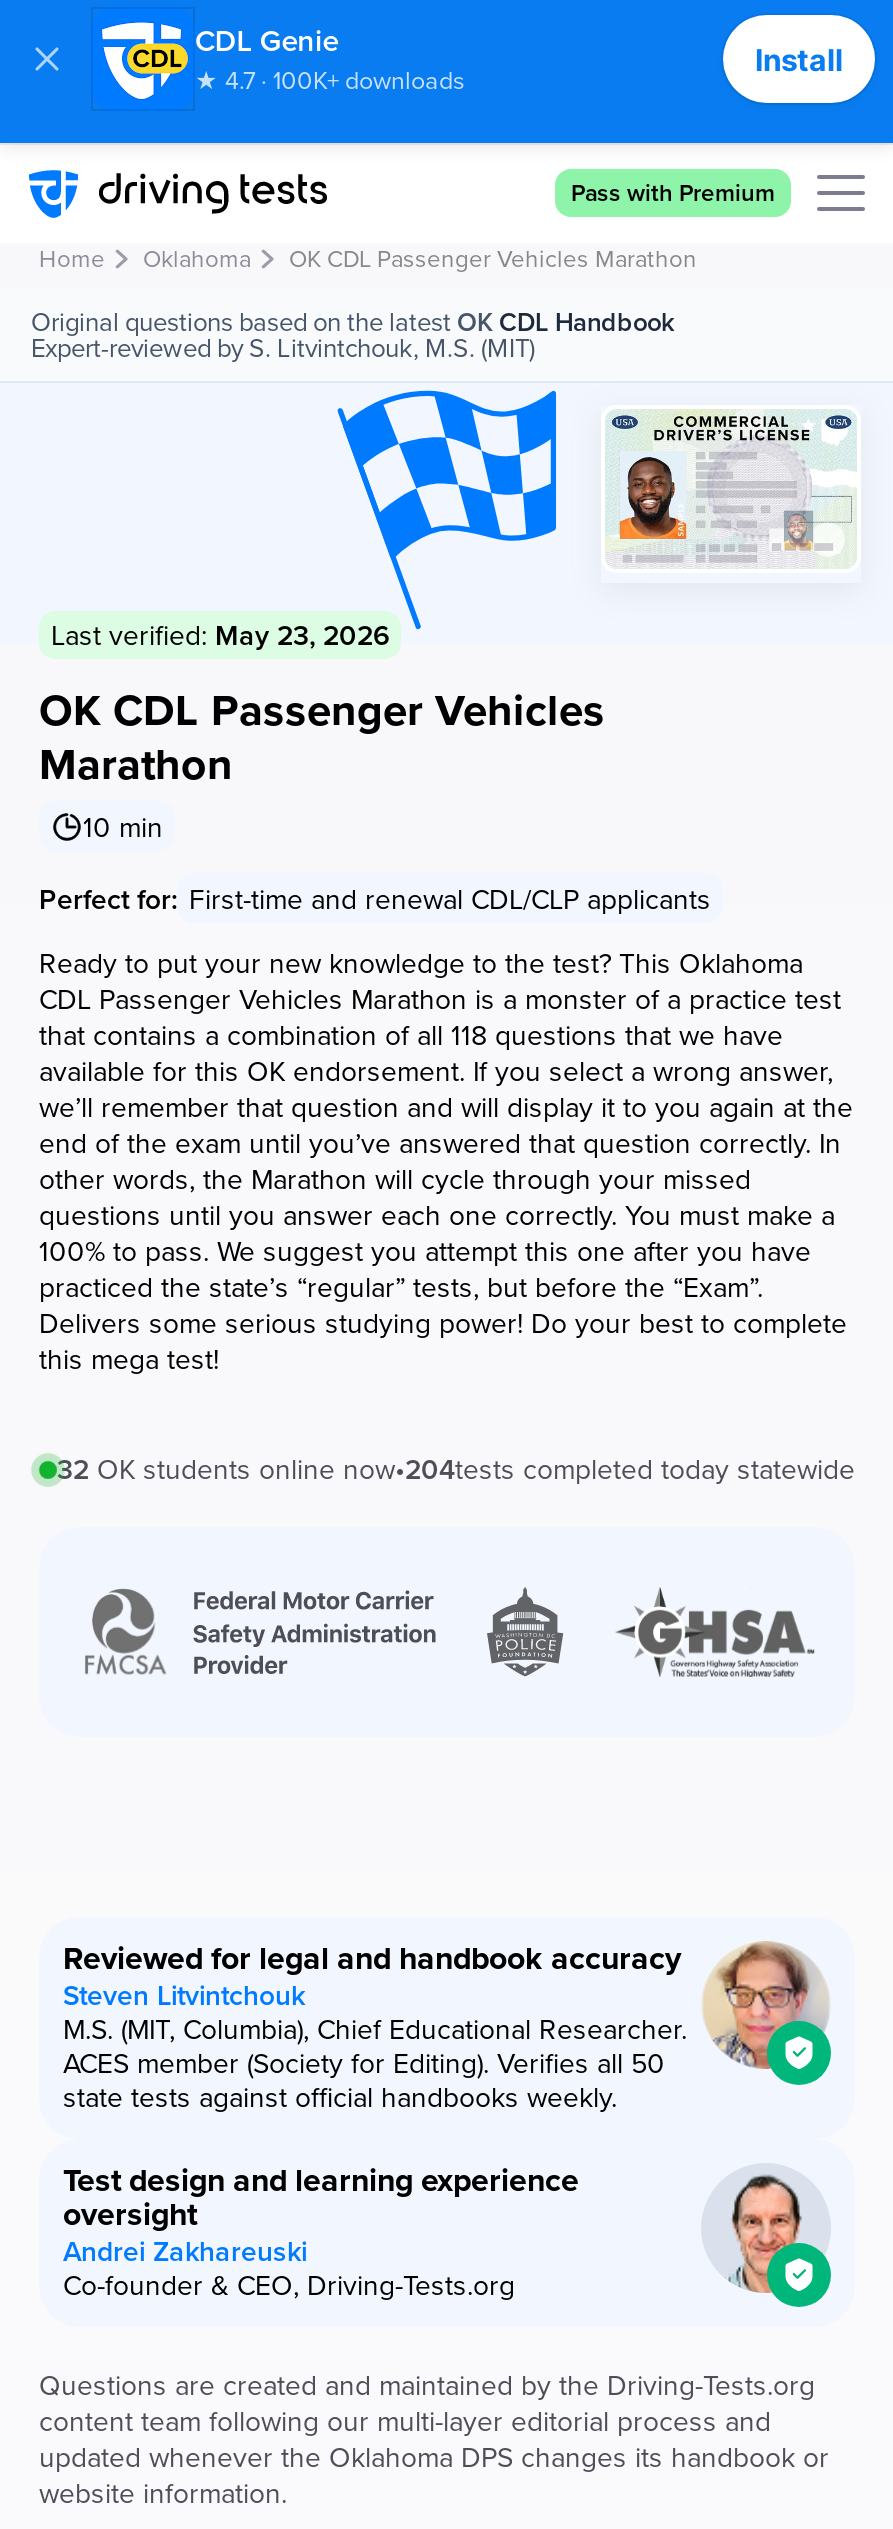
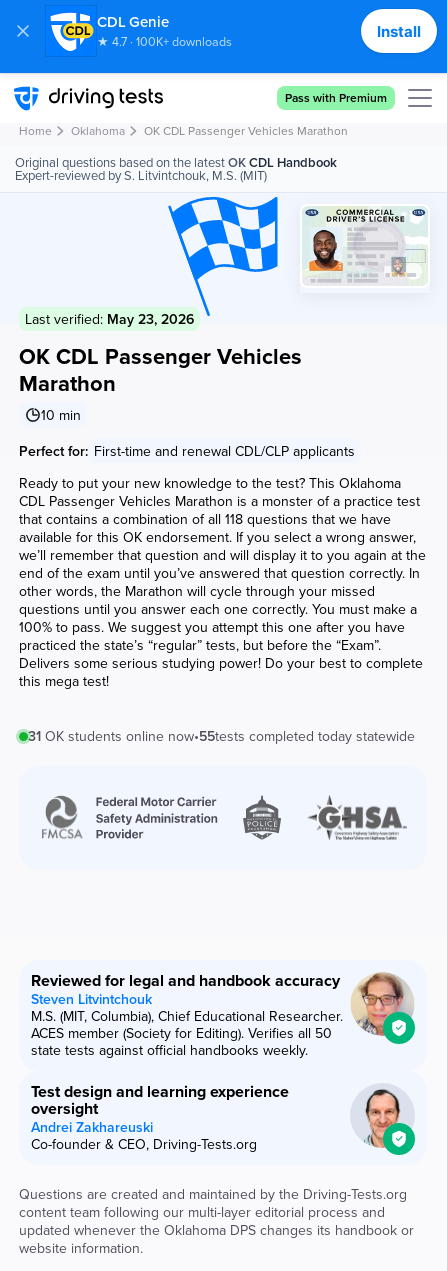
[57,1449,855,1489] 32 OK students online now•204tests completed today statewide -> [28,726,415,746] 31 OK students online now•55tests completed today statewide

